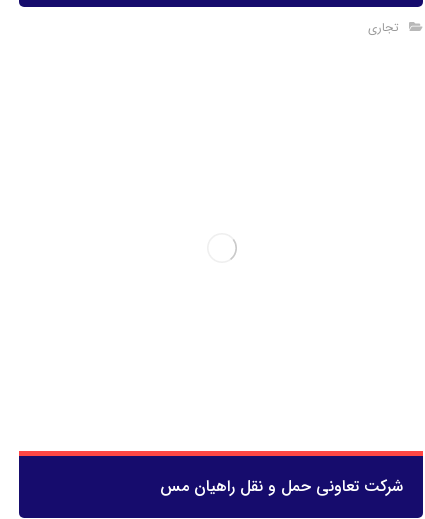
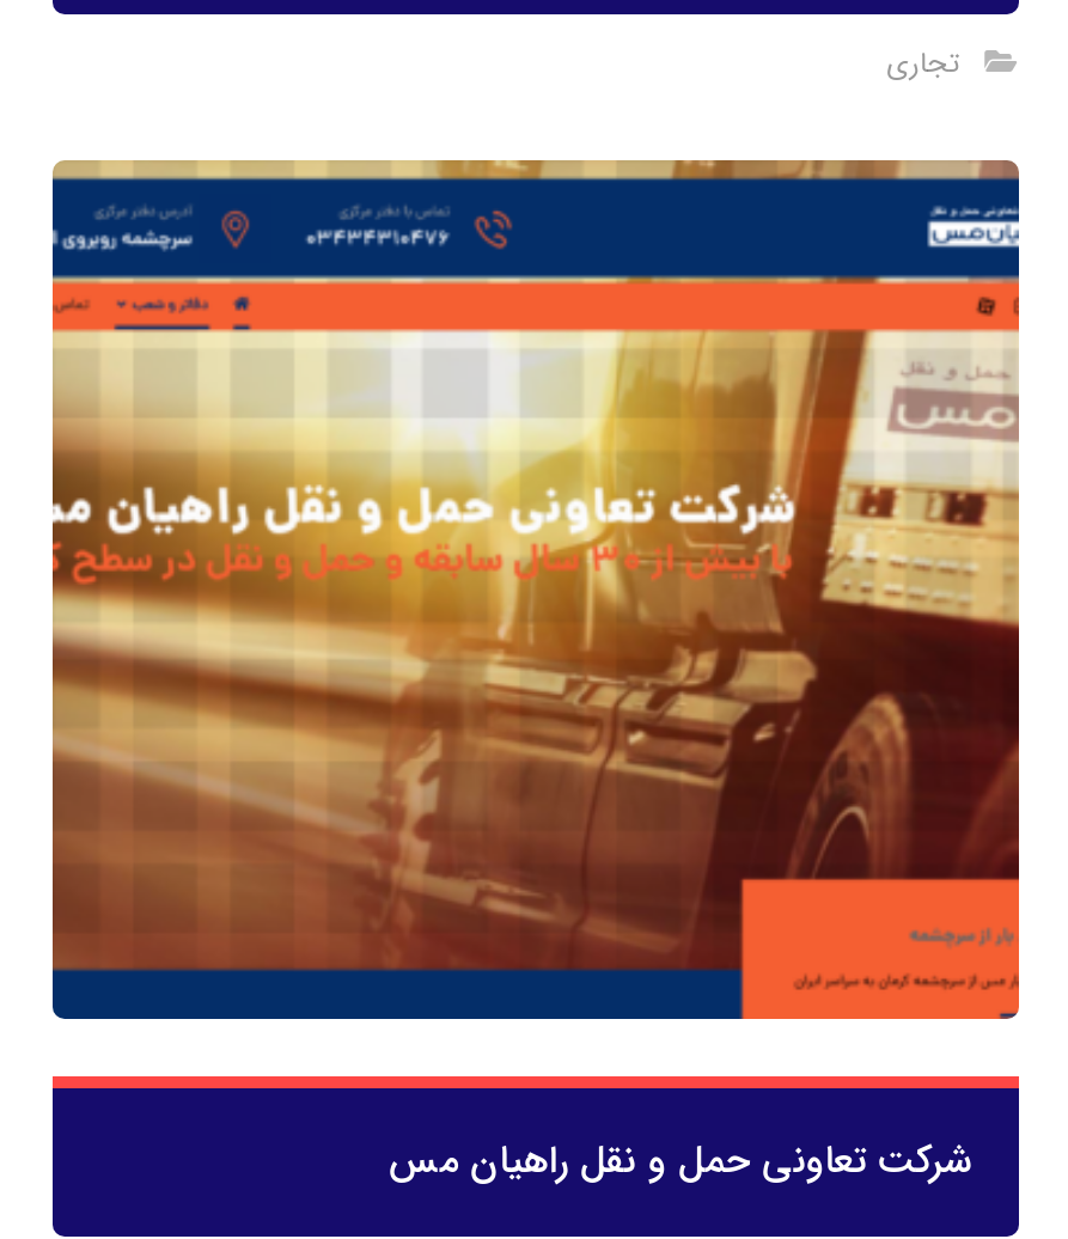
none -> [50,158,1021,1021] [image]

